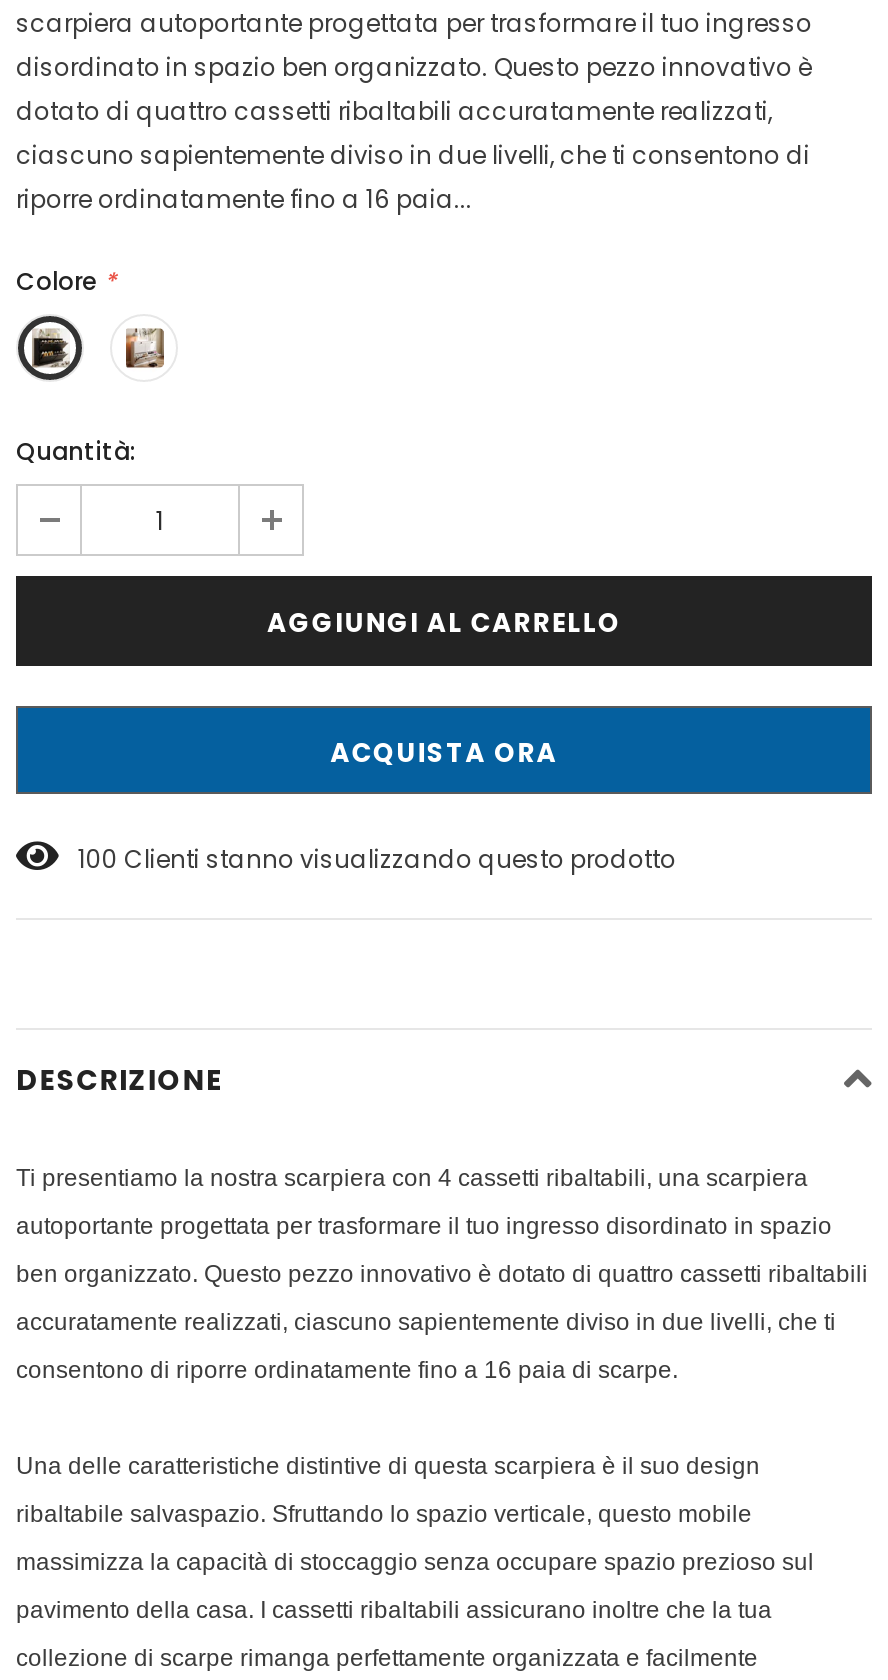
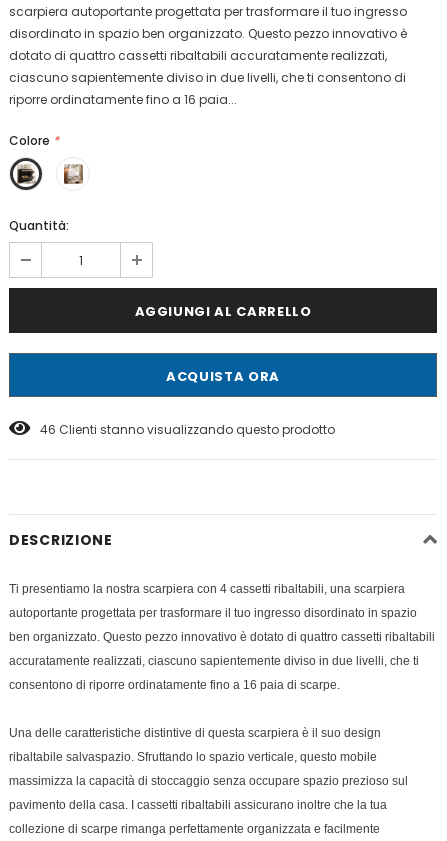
[78,841,676,875] 100 Clienti stanno visualizzando questo prodotto -> [40,421,335,438] 46 Clienti stanno visualizzando questo prodotto

